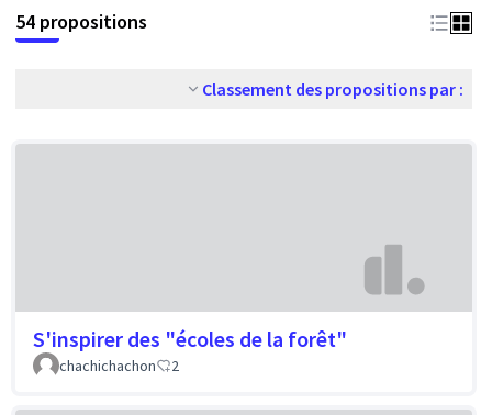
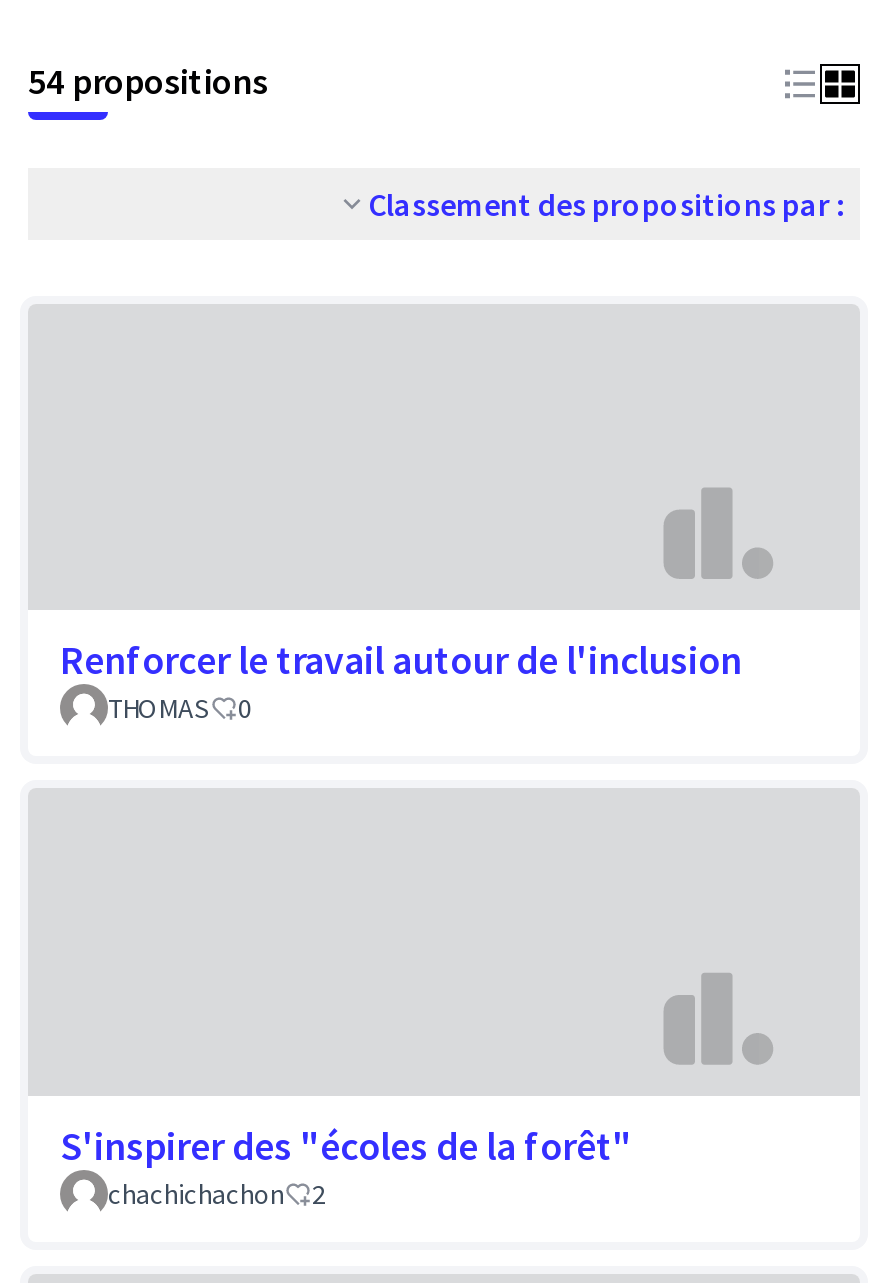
none -> [60,635,742,727] Renforcer le travail autour de l'inclusion | THOMAS | 0

